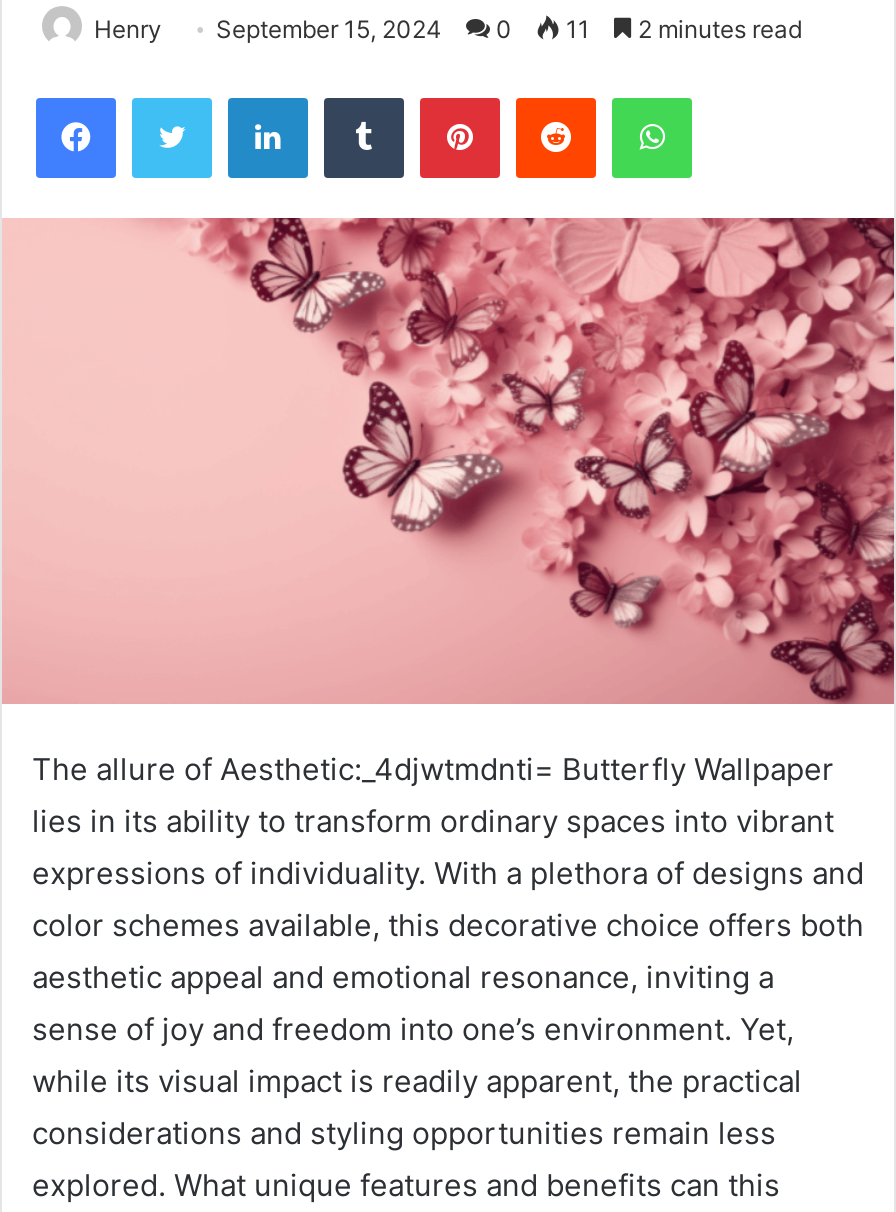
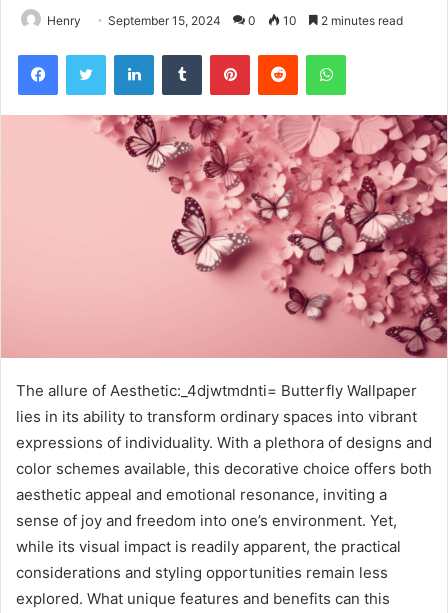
[94,14,802,44] Henry September 15, 2024 0 11 2 minutes read -> [47,13,403,28] Henry September 15, 2024 0 10 2 minutes read

